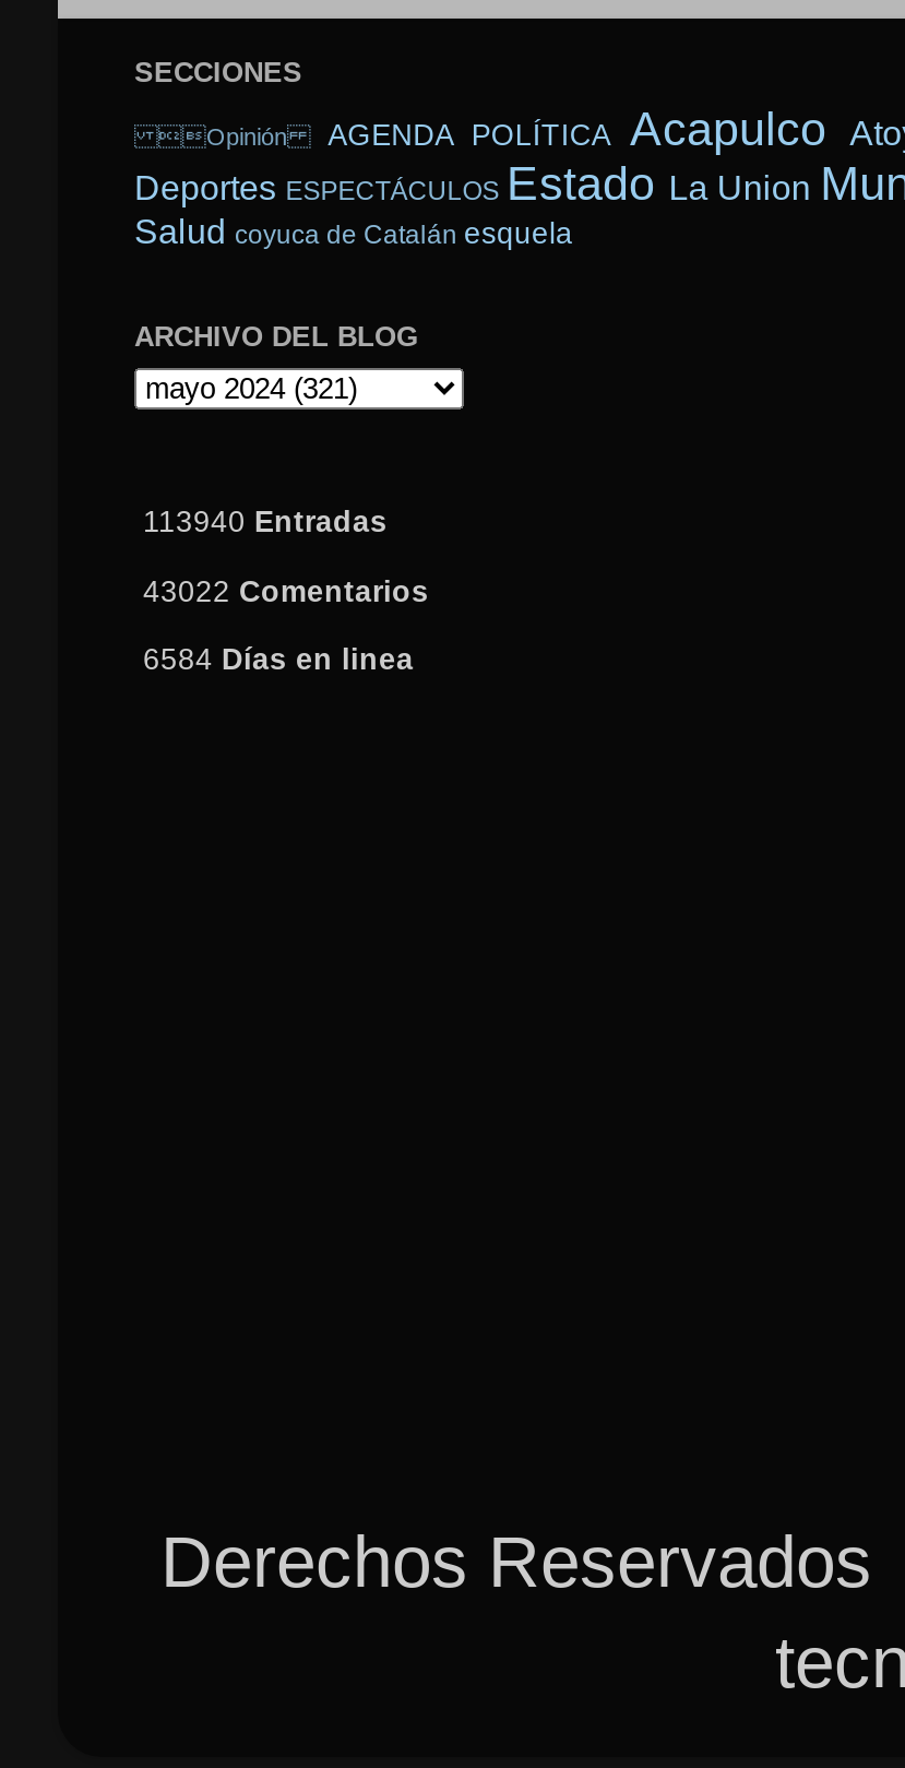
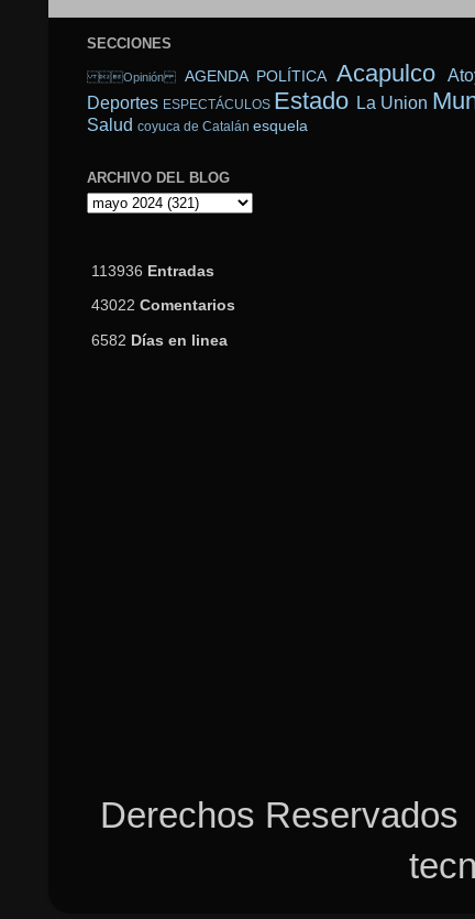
[143,506,388,538] 113940 Entradas -> [91,262,214,279] 113936 Entradas
[143,643,414,676] 6584 Días en linea -> [91,332,228,348] 6582 Días en linea

